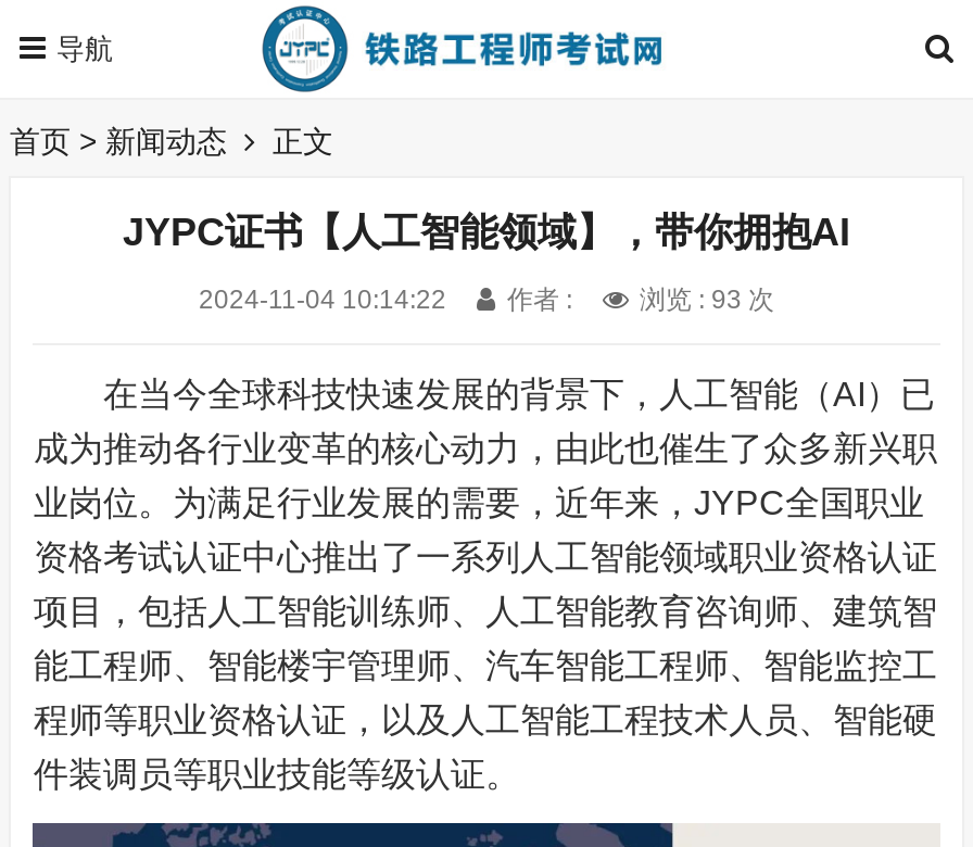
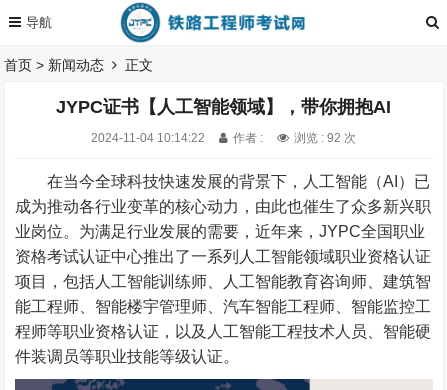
[640,285,774,315] 浏览 : 93 次 -> [294,131,356,145] 浏览 : 92 次

